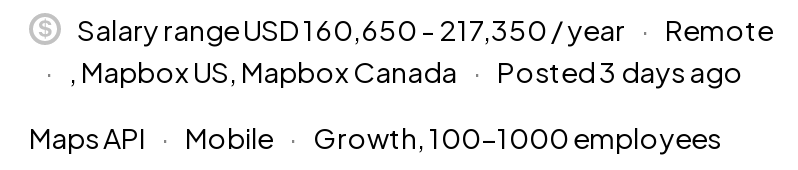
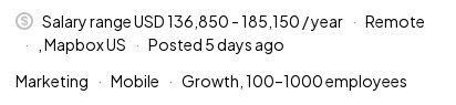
[77,11,625,47] Salary range USD 160,650 - 217,350 / year -> [42,11,343,31] Salary range USD 136,850 - 185,150 / year
[69,53,743,89] , Mapbox US, Mapbox Canada | Posted 3 days ago -> [38,34,284,54] , Mapbox US | Posted 5 days ago
[29,119,145,155] Maps API -> [15,71,89,90] Marketing

